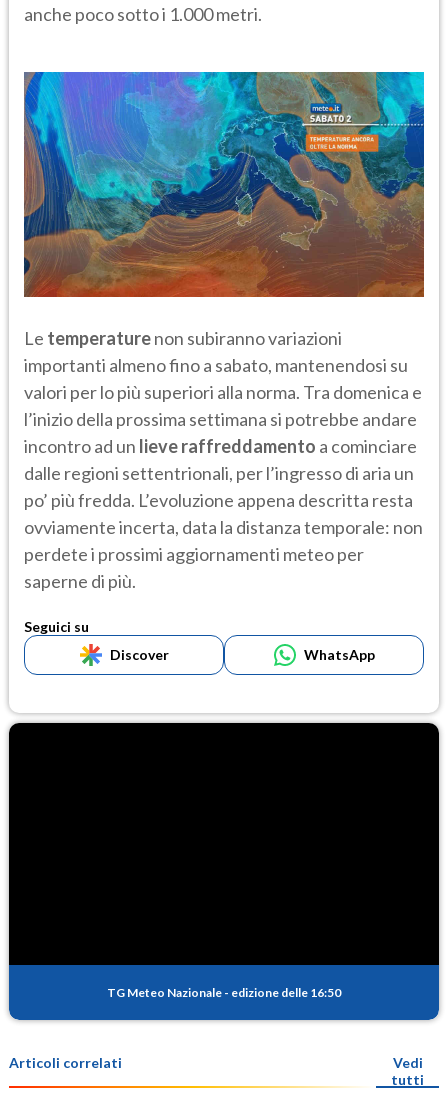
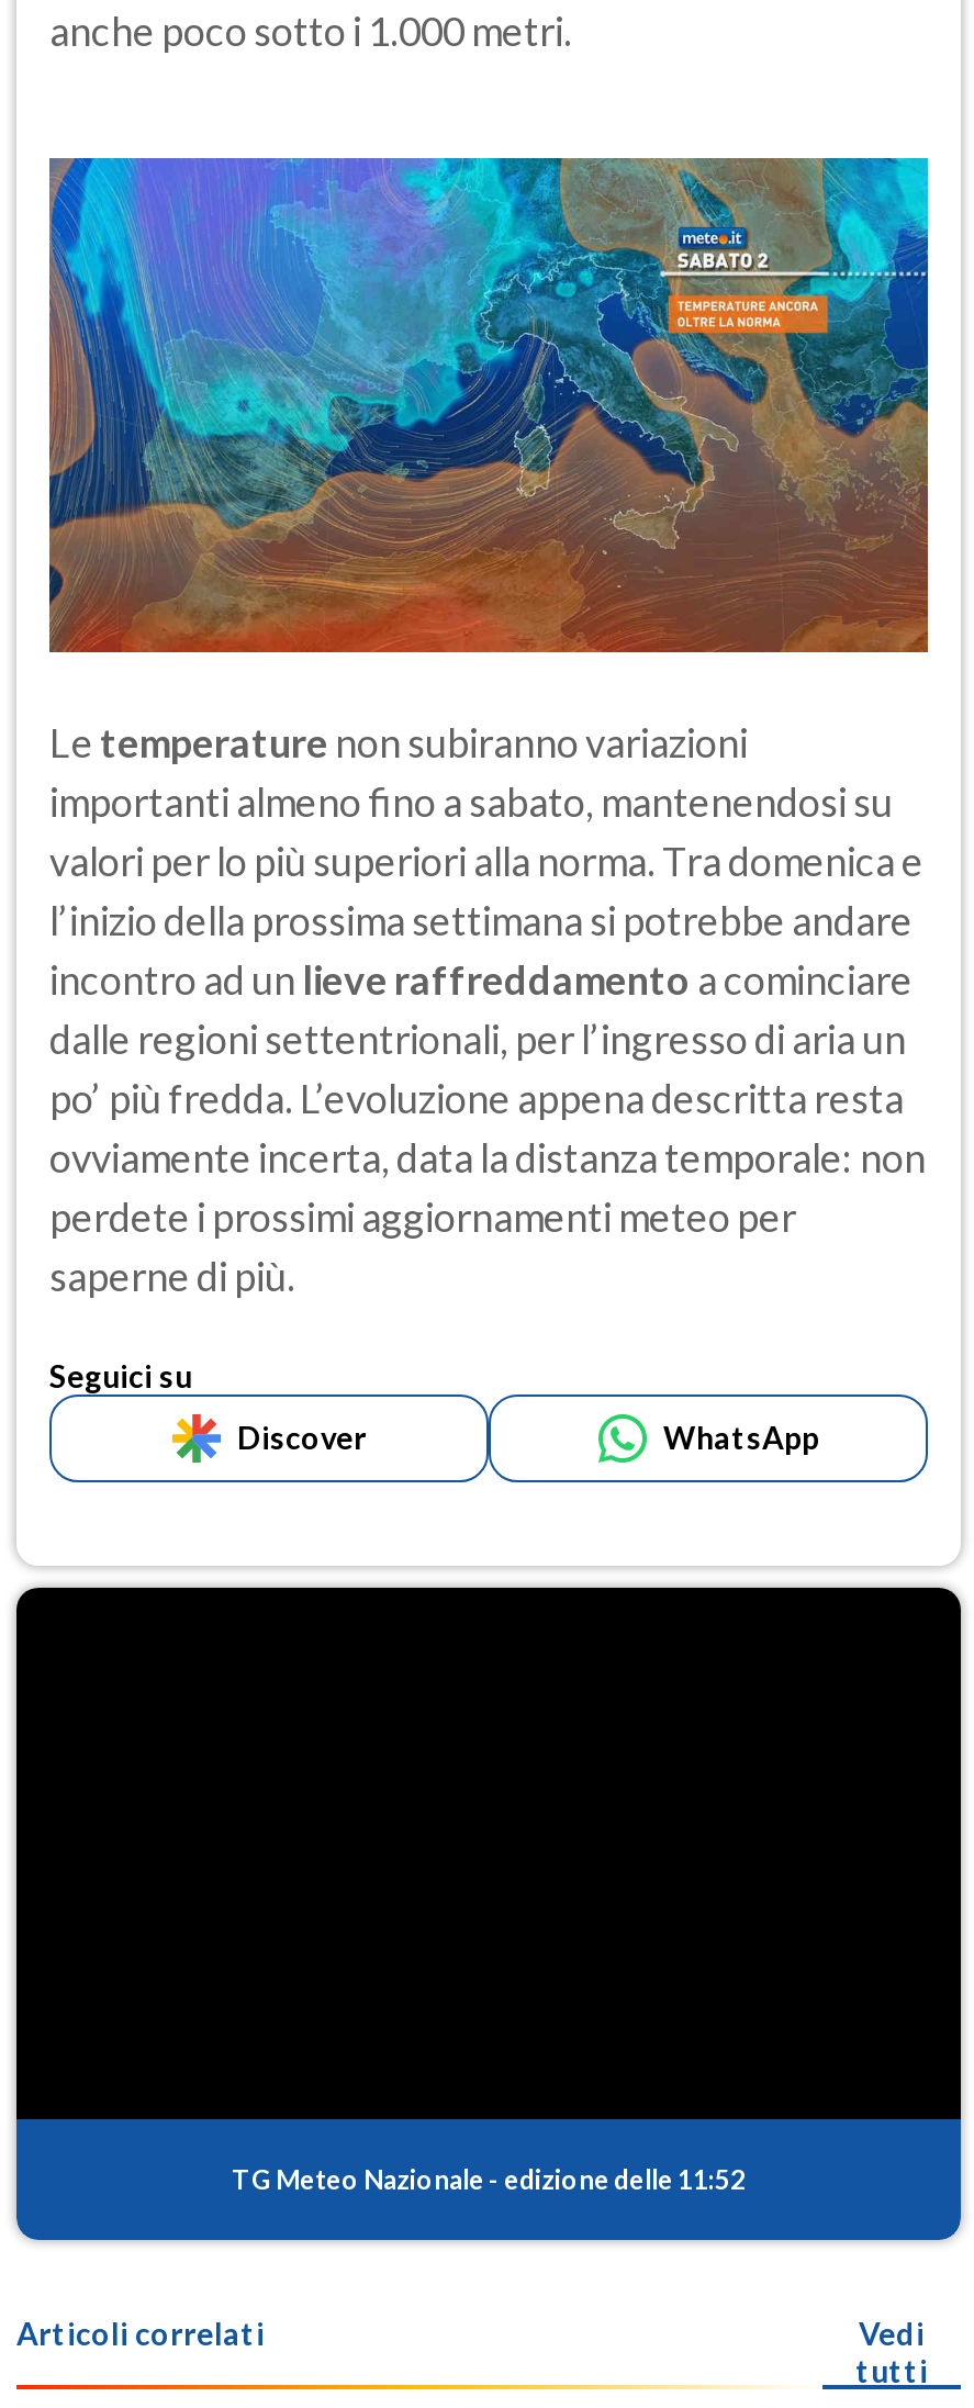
[107,985,341,1000] TG Meteo Nazionale - edizione delle 16:50 -> [232,2162,746,2195] TG Meteo Nazionale - edizione delle 11:52

